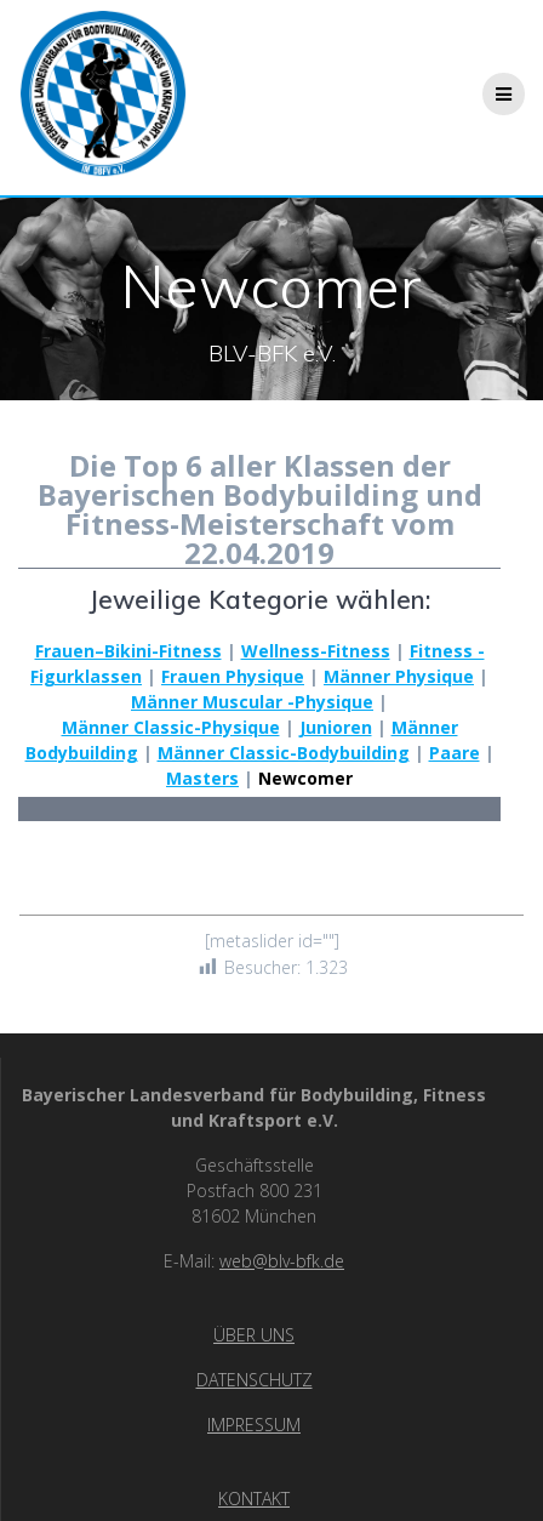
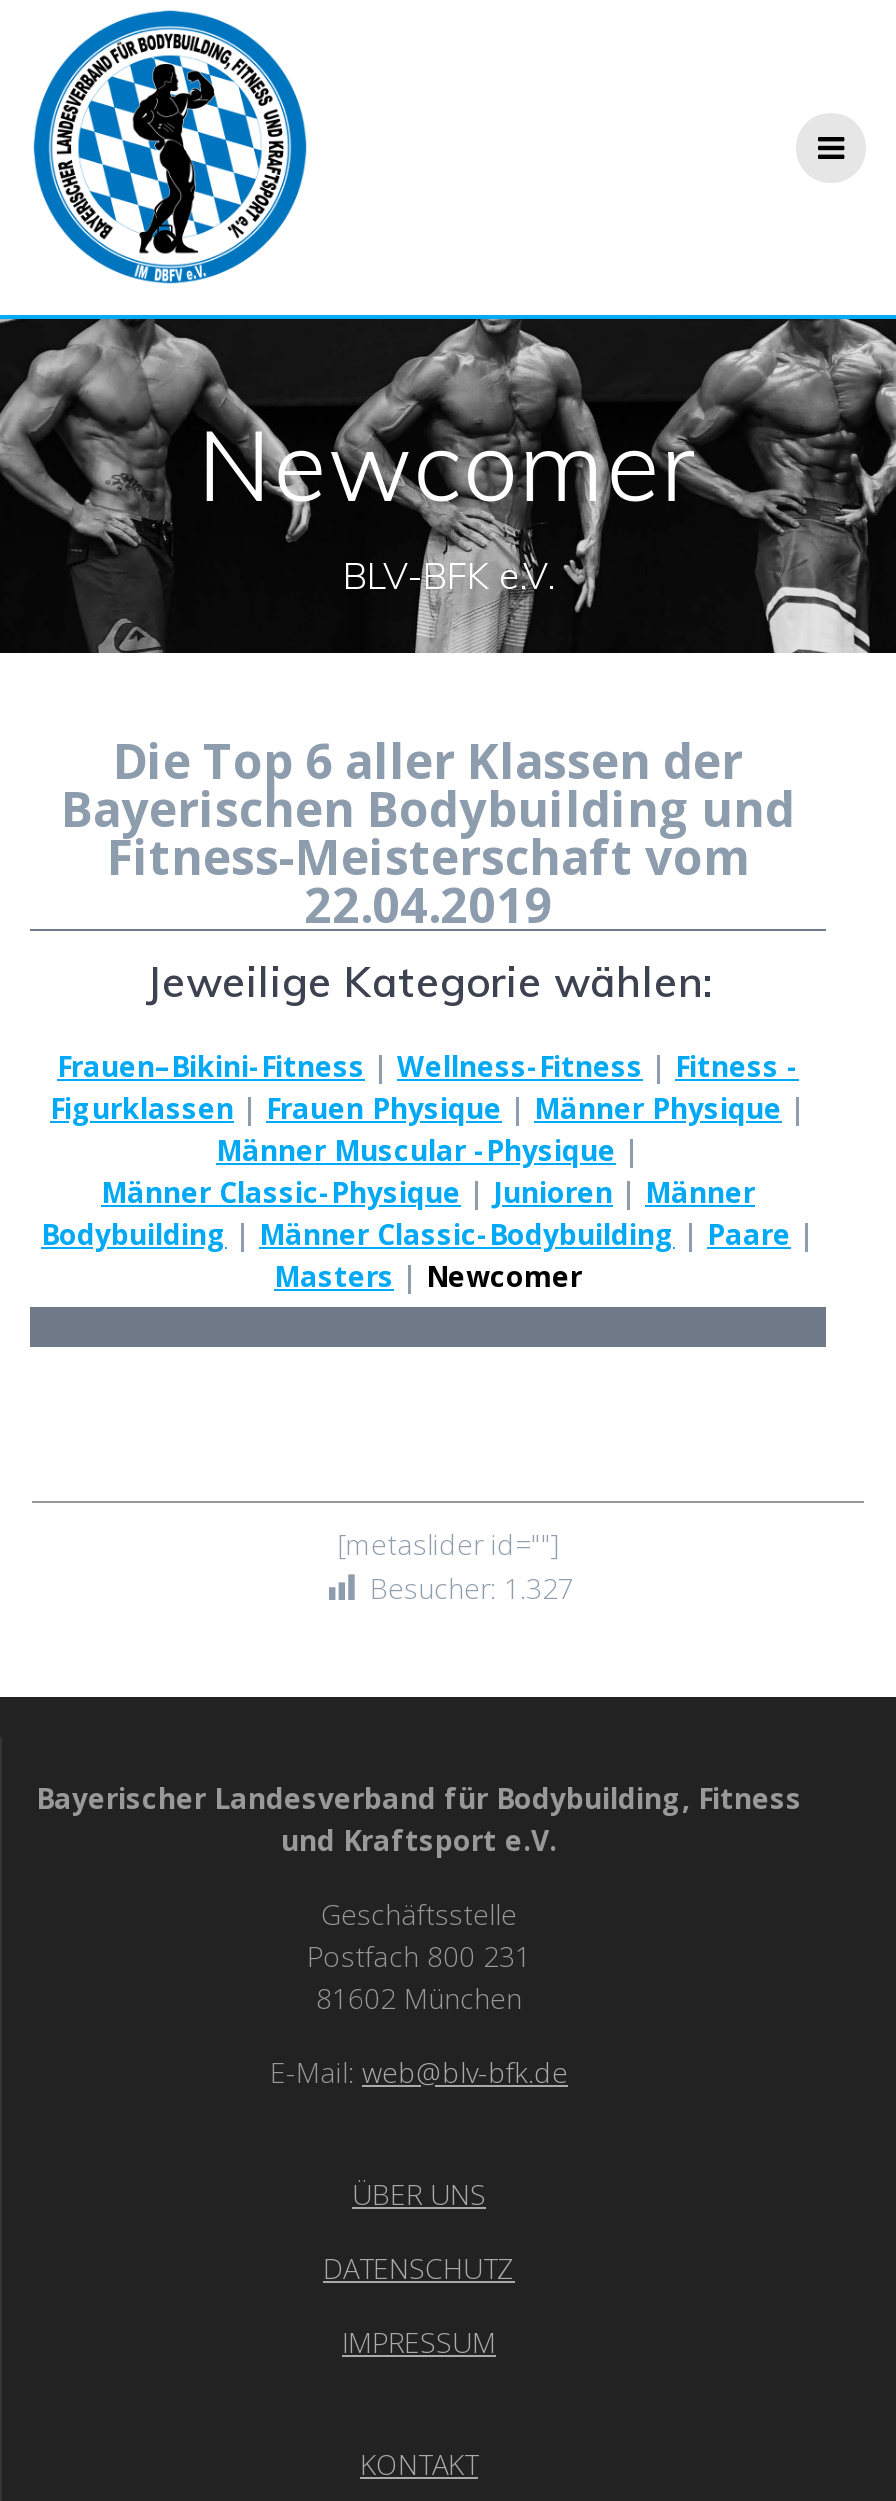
[224,956,348,979] Besucher: 1.323 -> [370,1569,574,1607] Besucher: 1.327

